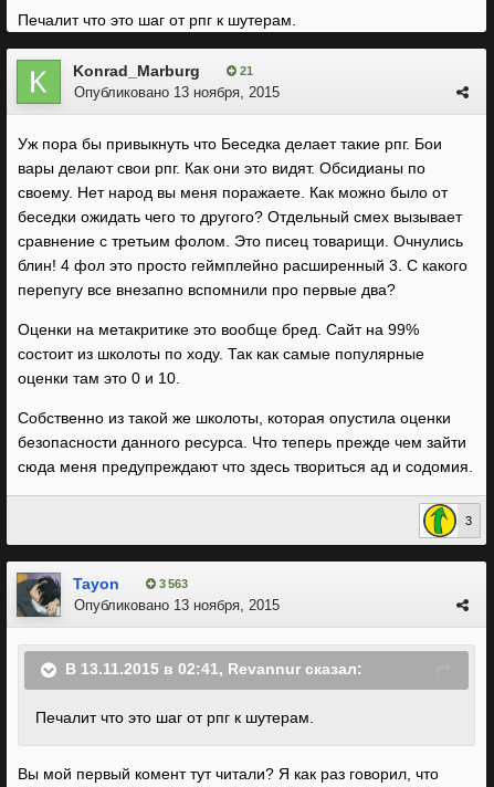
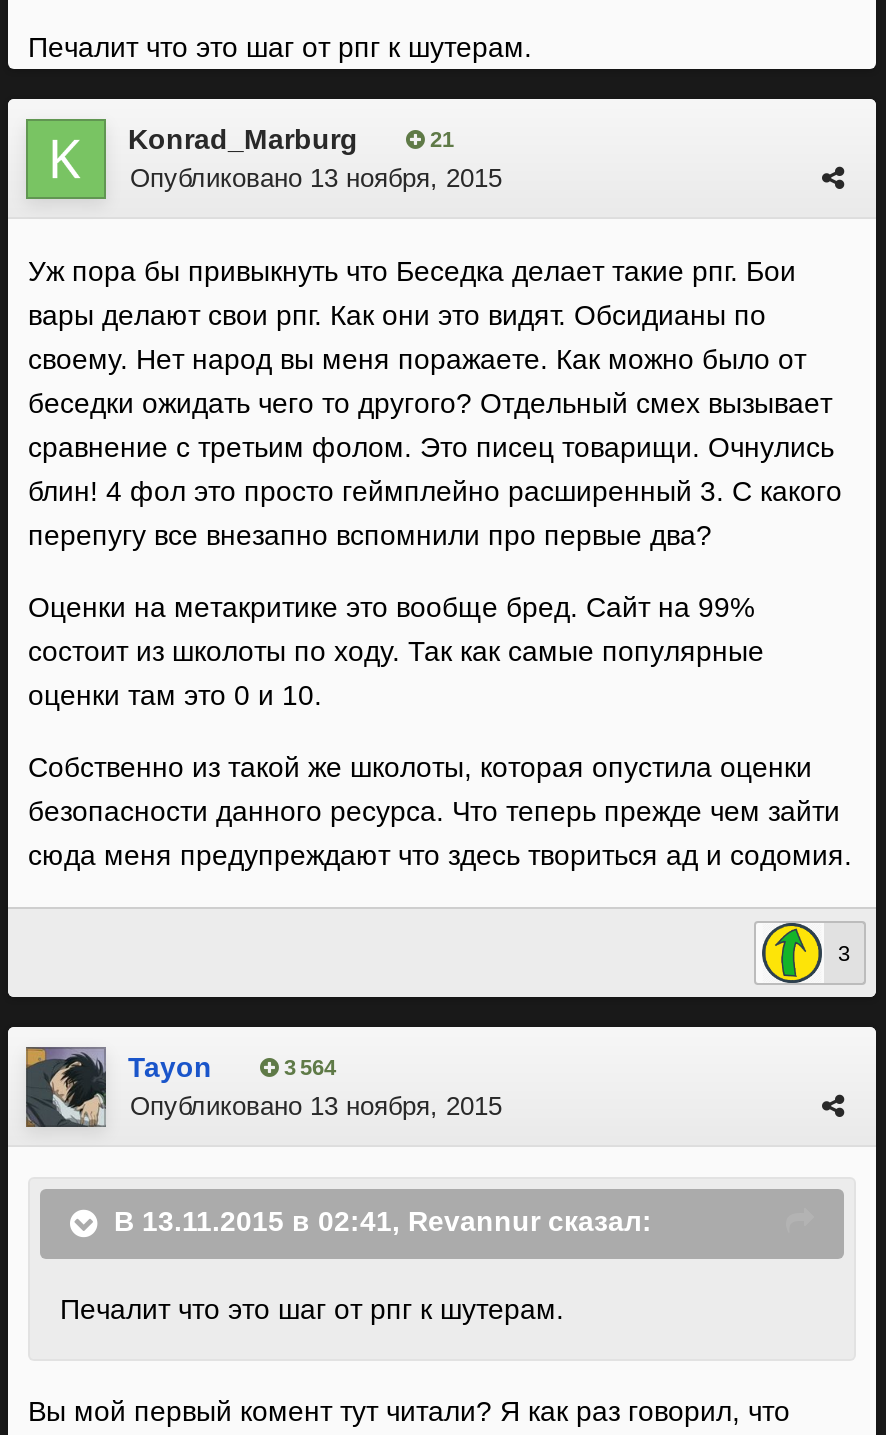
[156,577,188,590] 3 563 -> [278,1055,336,1079] 3 564

